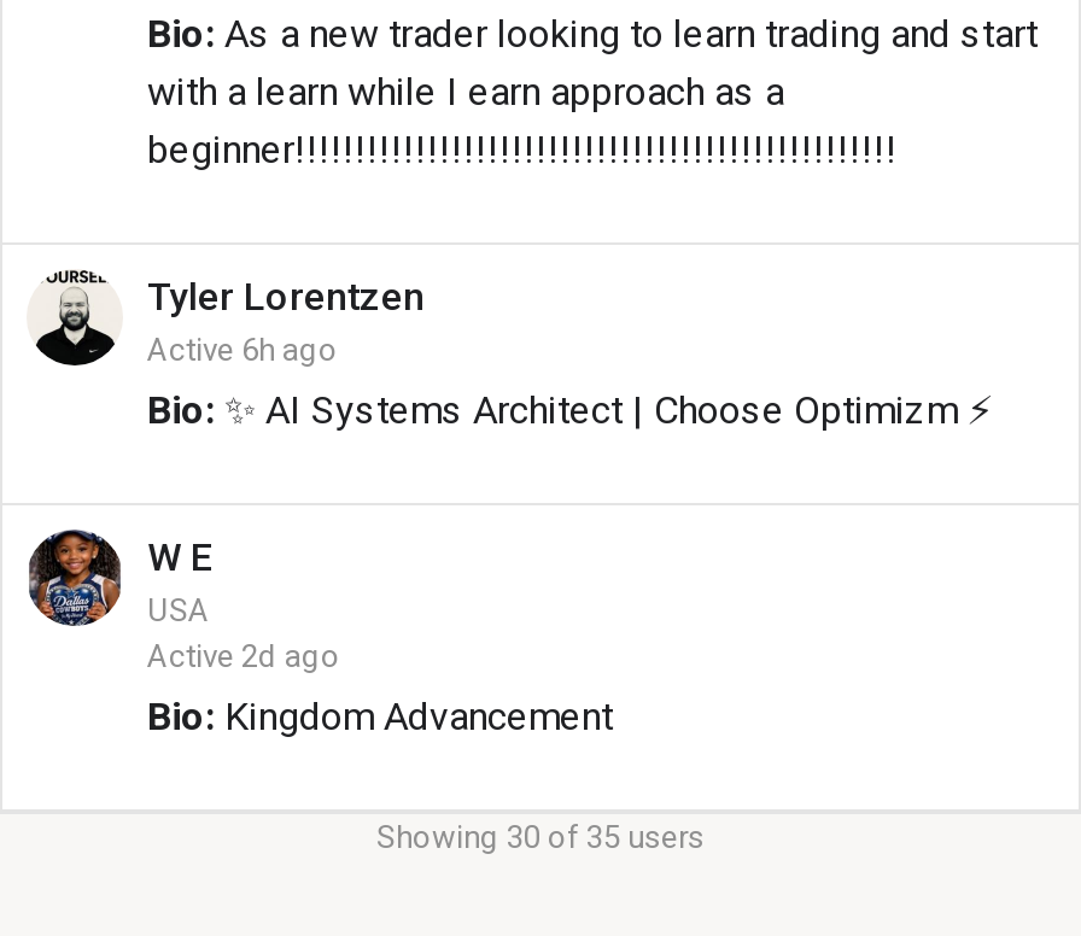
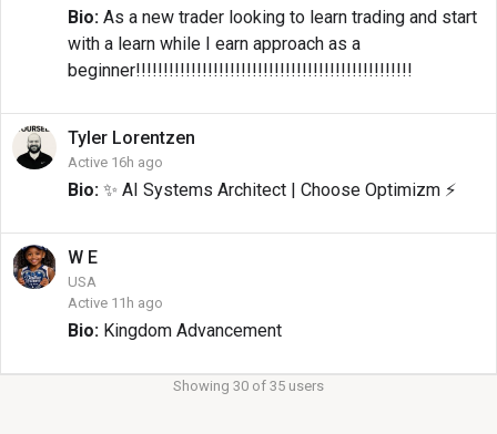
[147,332,338,368] Active 6h ago -> [68,154,163,170] Active 16h ago
[147,638,340,674] Active 2d ago -> [68,294,163,311] Active 11h ago

